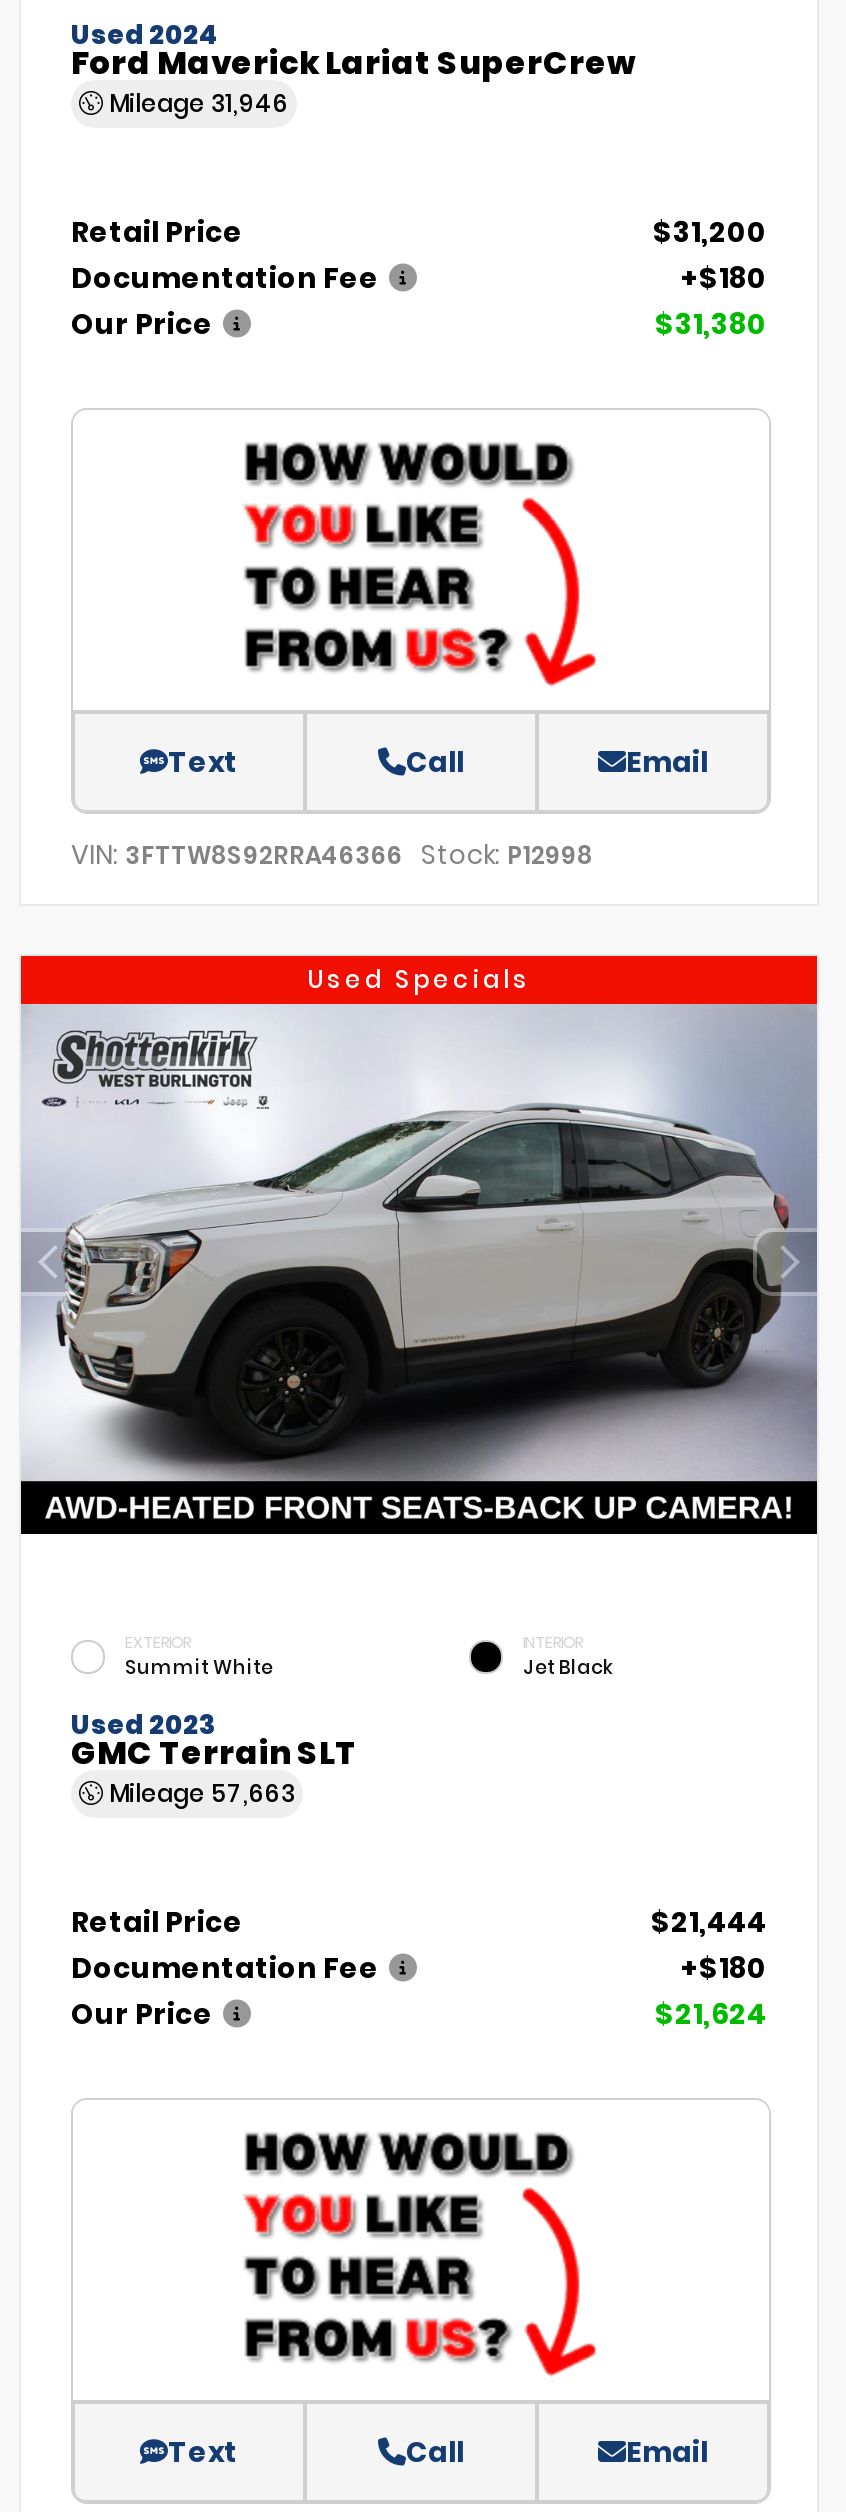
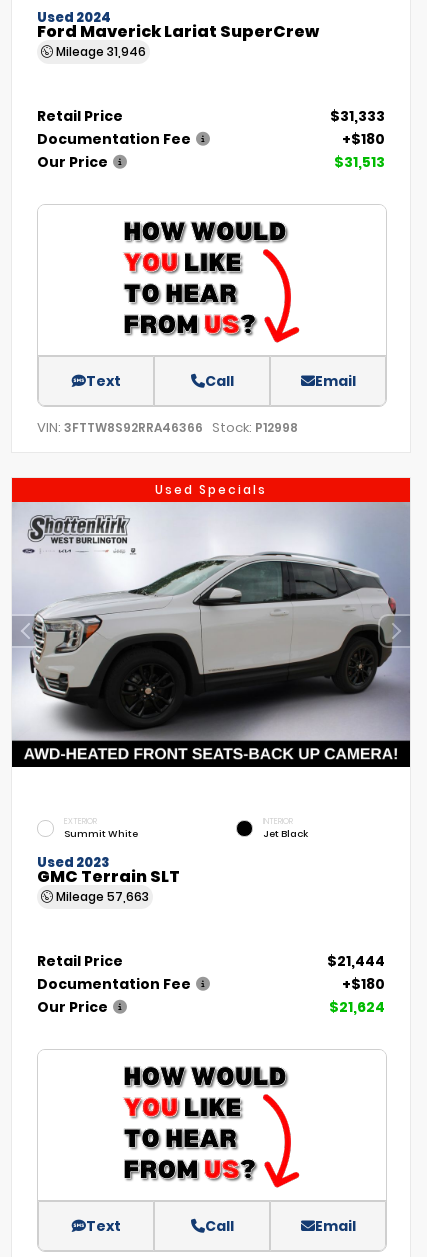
[653,211,767,251] $31,200 -> [330,105,385,125] $31,333
[655,303,767,343] $31,380 -> [334,151,385,171] $31,513

